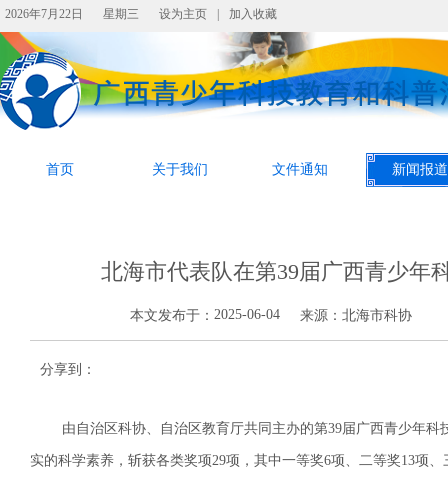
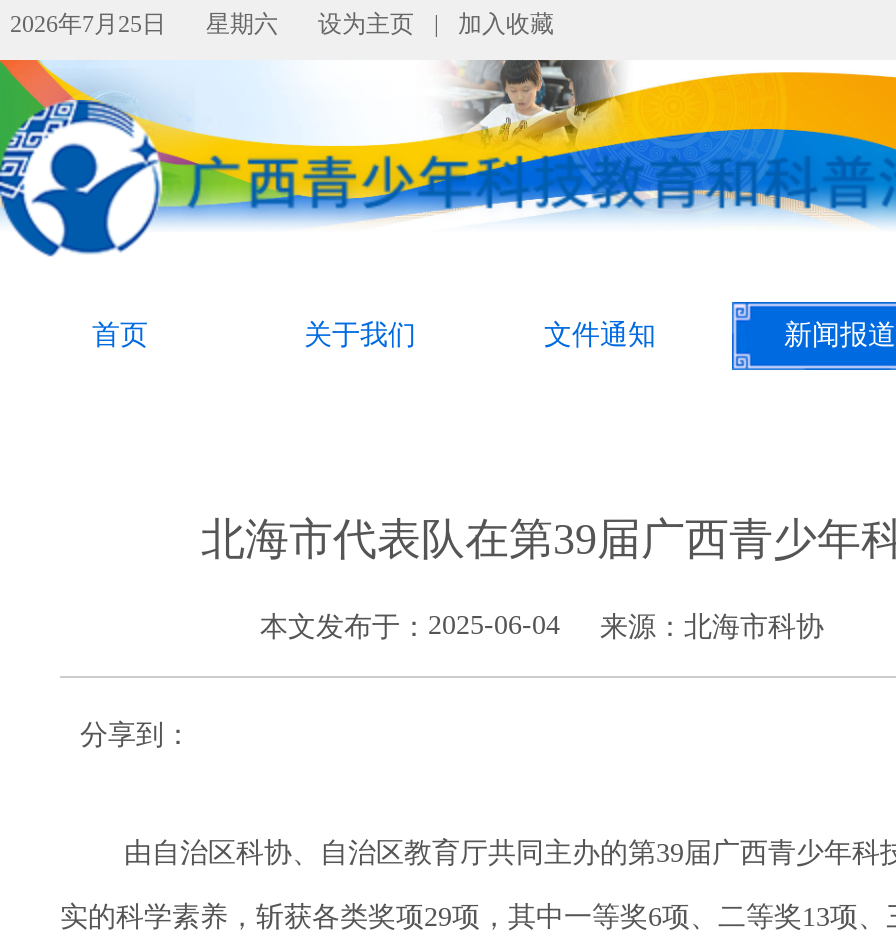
[5,7,83,21] 2026年7月22日 -> [10,10,166,38] 2026年7月25日
[103,7,139,21] 星期三 -> [206,10,278,38] 星期六

